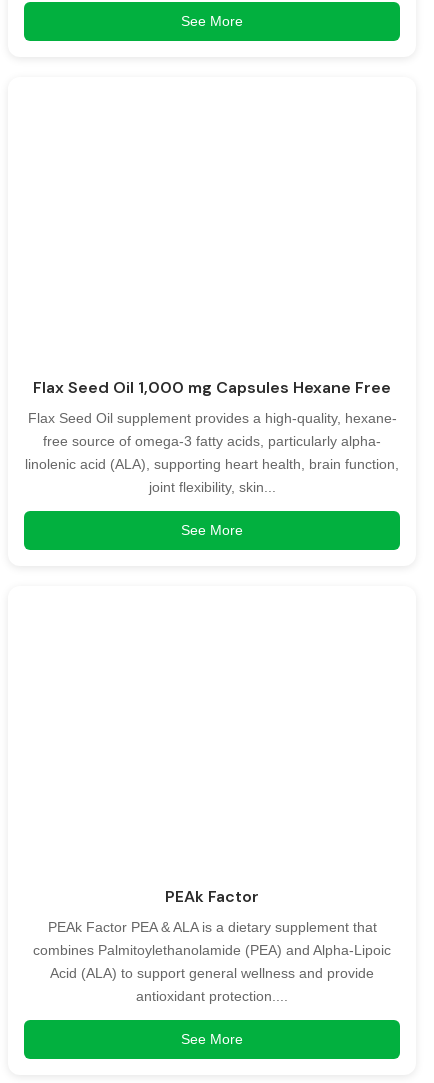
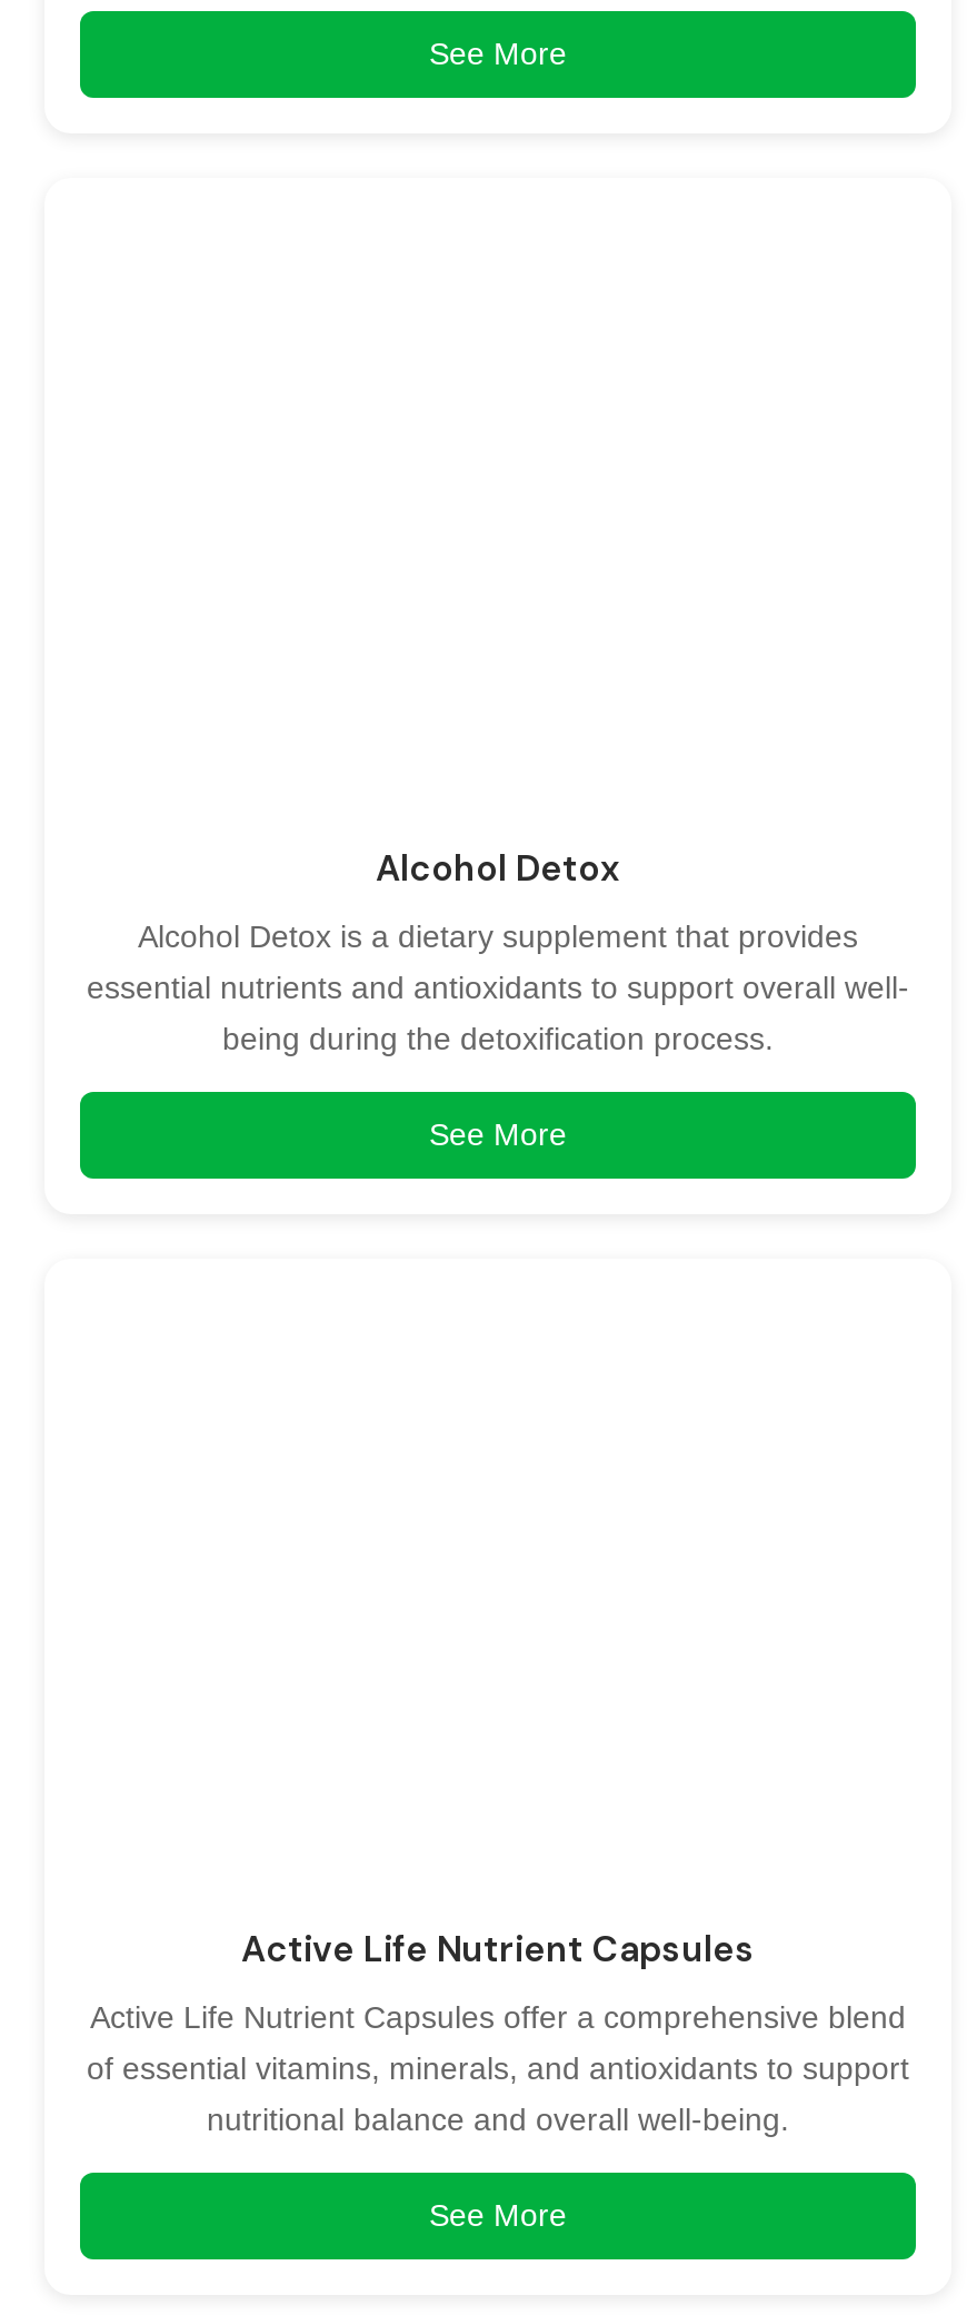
[33,377,391,398] Flax Seed Oil 1,000 mg Capsules Hexane Free -> [376,846,620,893] Alcohol Detox
[25,410,399,495] Flax Seed Oil supplement provides a high-quality, hexane- | free source of omega-3 fatty acids, particularly alpha- | linolenic acid (ALA), supporting heart health, brain function, | joint flexibility, skin... -> [87,919,909,1057] Alcohol Detox is a dietary supplement that provides | essential nutrients and antioxidants to support overall well- | being during the detoxification process.
[165,886,259,907] PEAk Factor -> [241,1927,755,1973] Active Life Nutrient Capsules
[33,919,391,1004] PEAk Factor PEA & ALA is a dietary supplement that | combines Palmitoylethanolamide (PEA) and Alpha-Lipoic | Acid (ALA) to support general wellness and provide | antioxidant protection.... -> [87,2000,909,2138] Active Life Nutrient Capsules offer a comprehensive blend | of essential vitamins, minerals, and antioxidants to support | nutritional balance and overall well-being.

